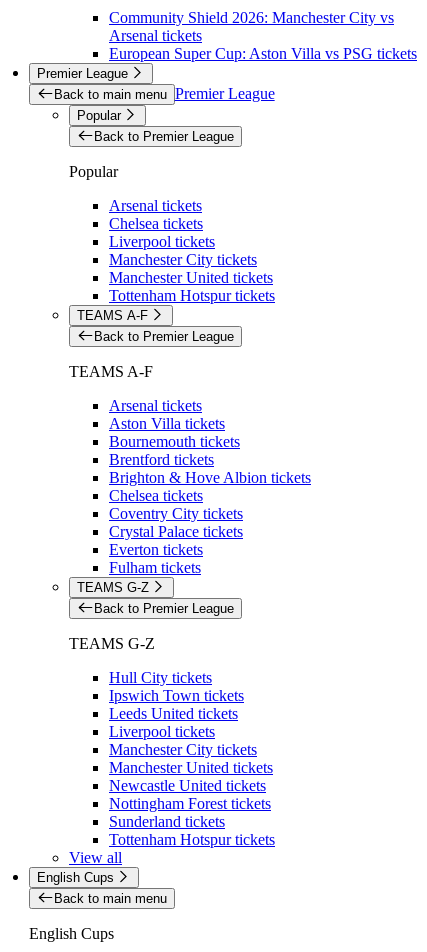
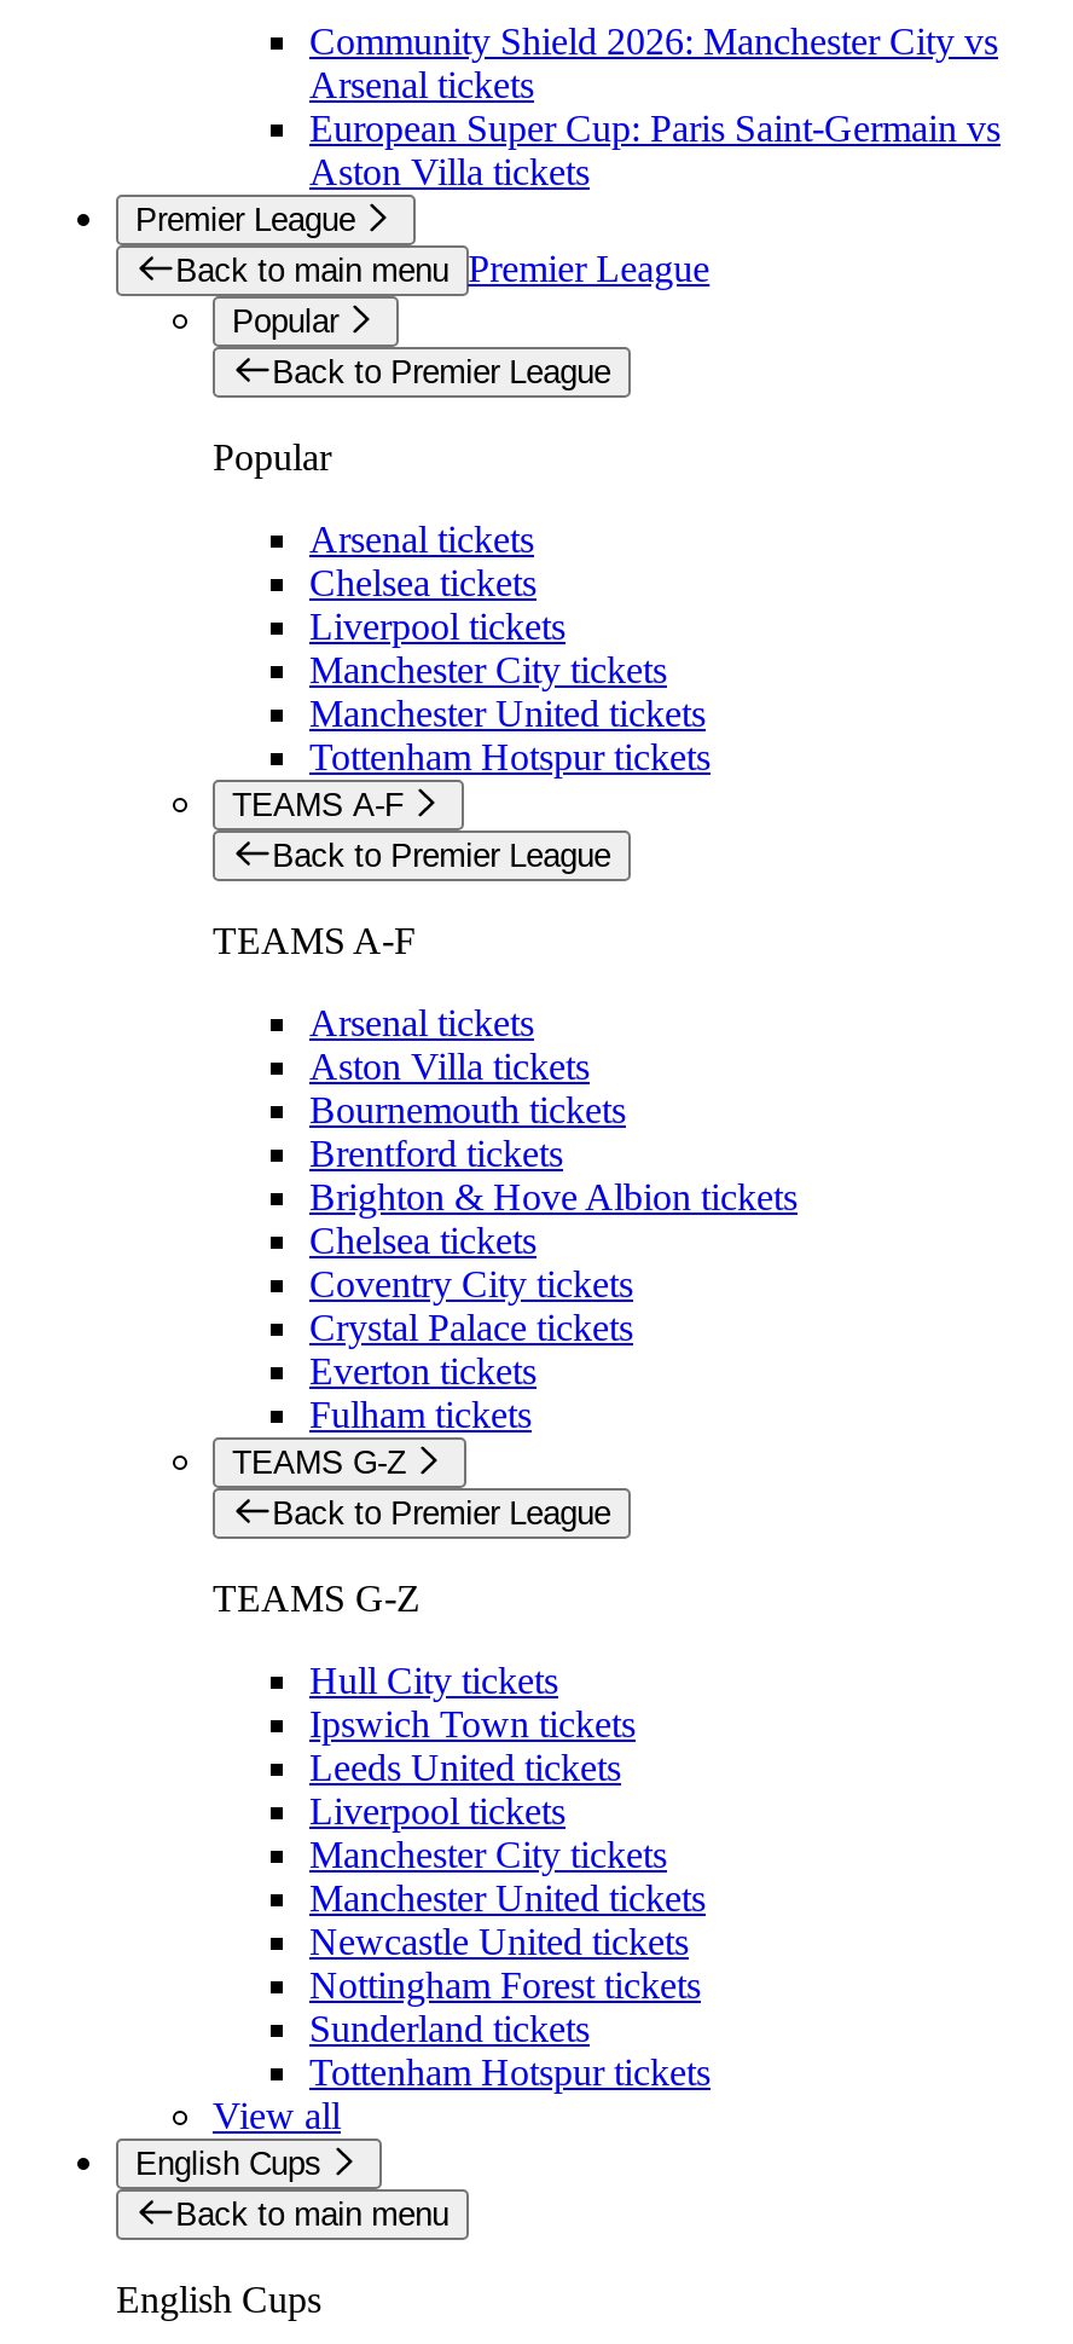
[109,45,417,62] European Super Cup: Aston Villa vs PSG tickets -> [309,107,1000,191] European Super Cup: Paris Saint-Germain vs | Aston Villa tickets

